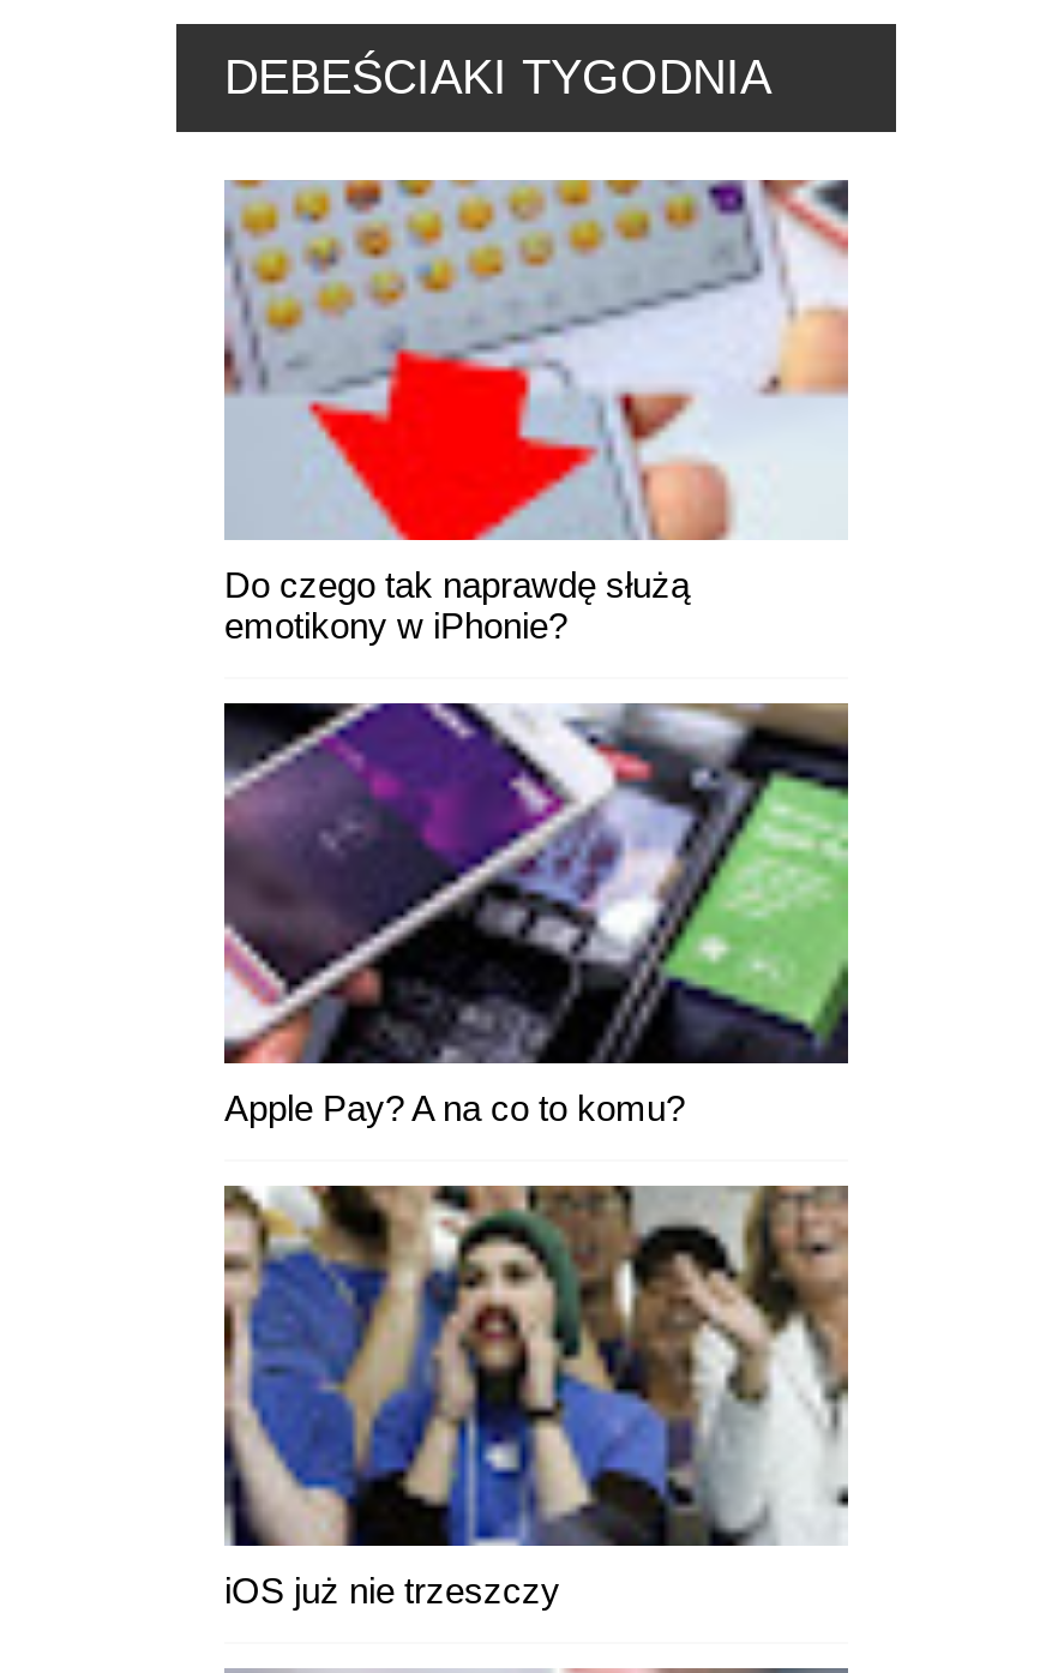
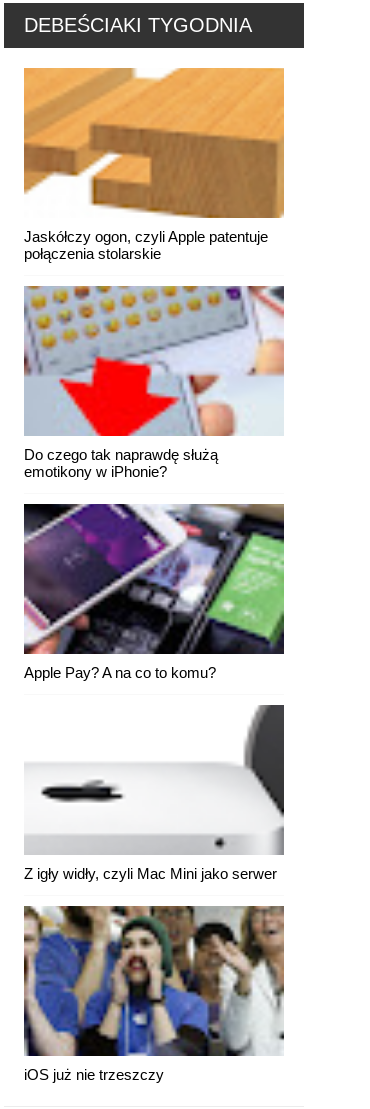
none -> [23,67,285,262] [image] | Jaskółczy ogon, czyli Apple patentuje | połączenia stolarskie
none -> [24,705,285,882] [image] | Z igły widły, czyli Mac Mini jako serwer

